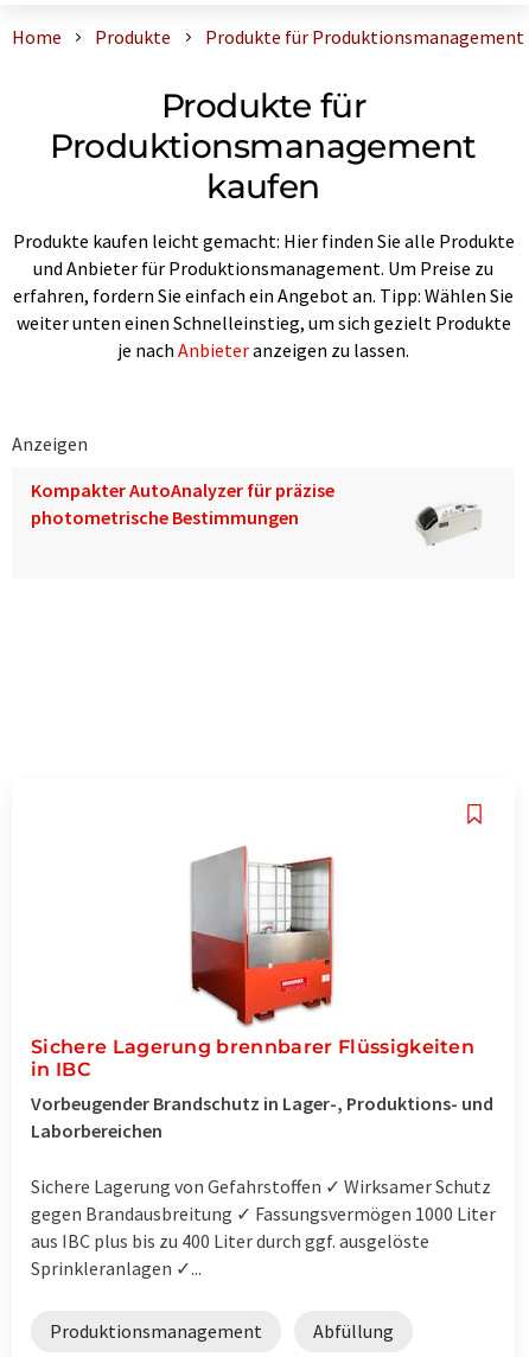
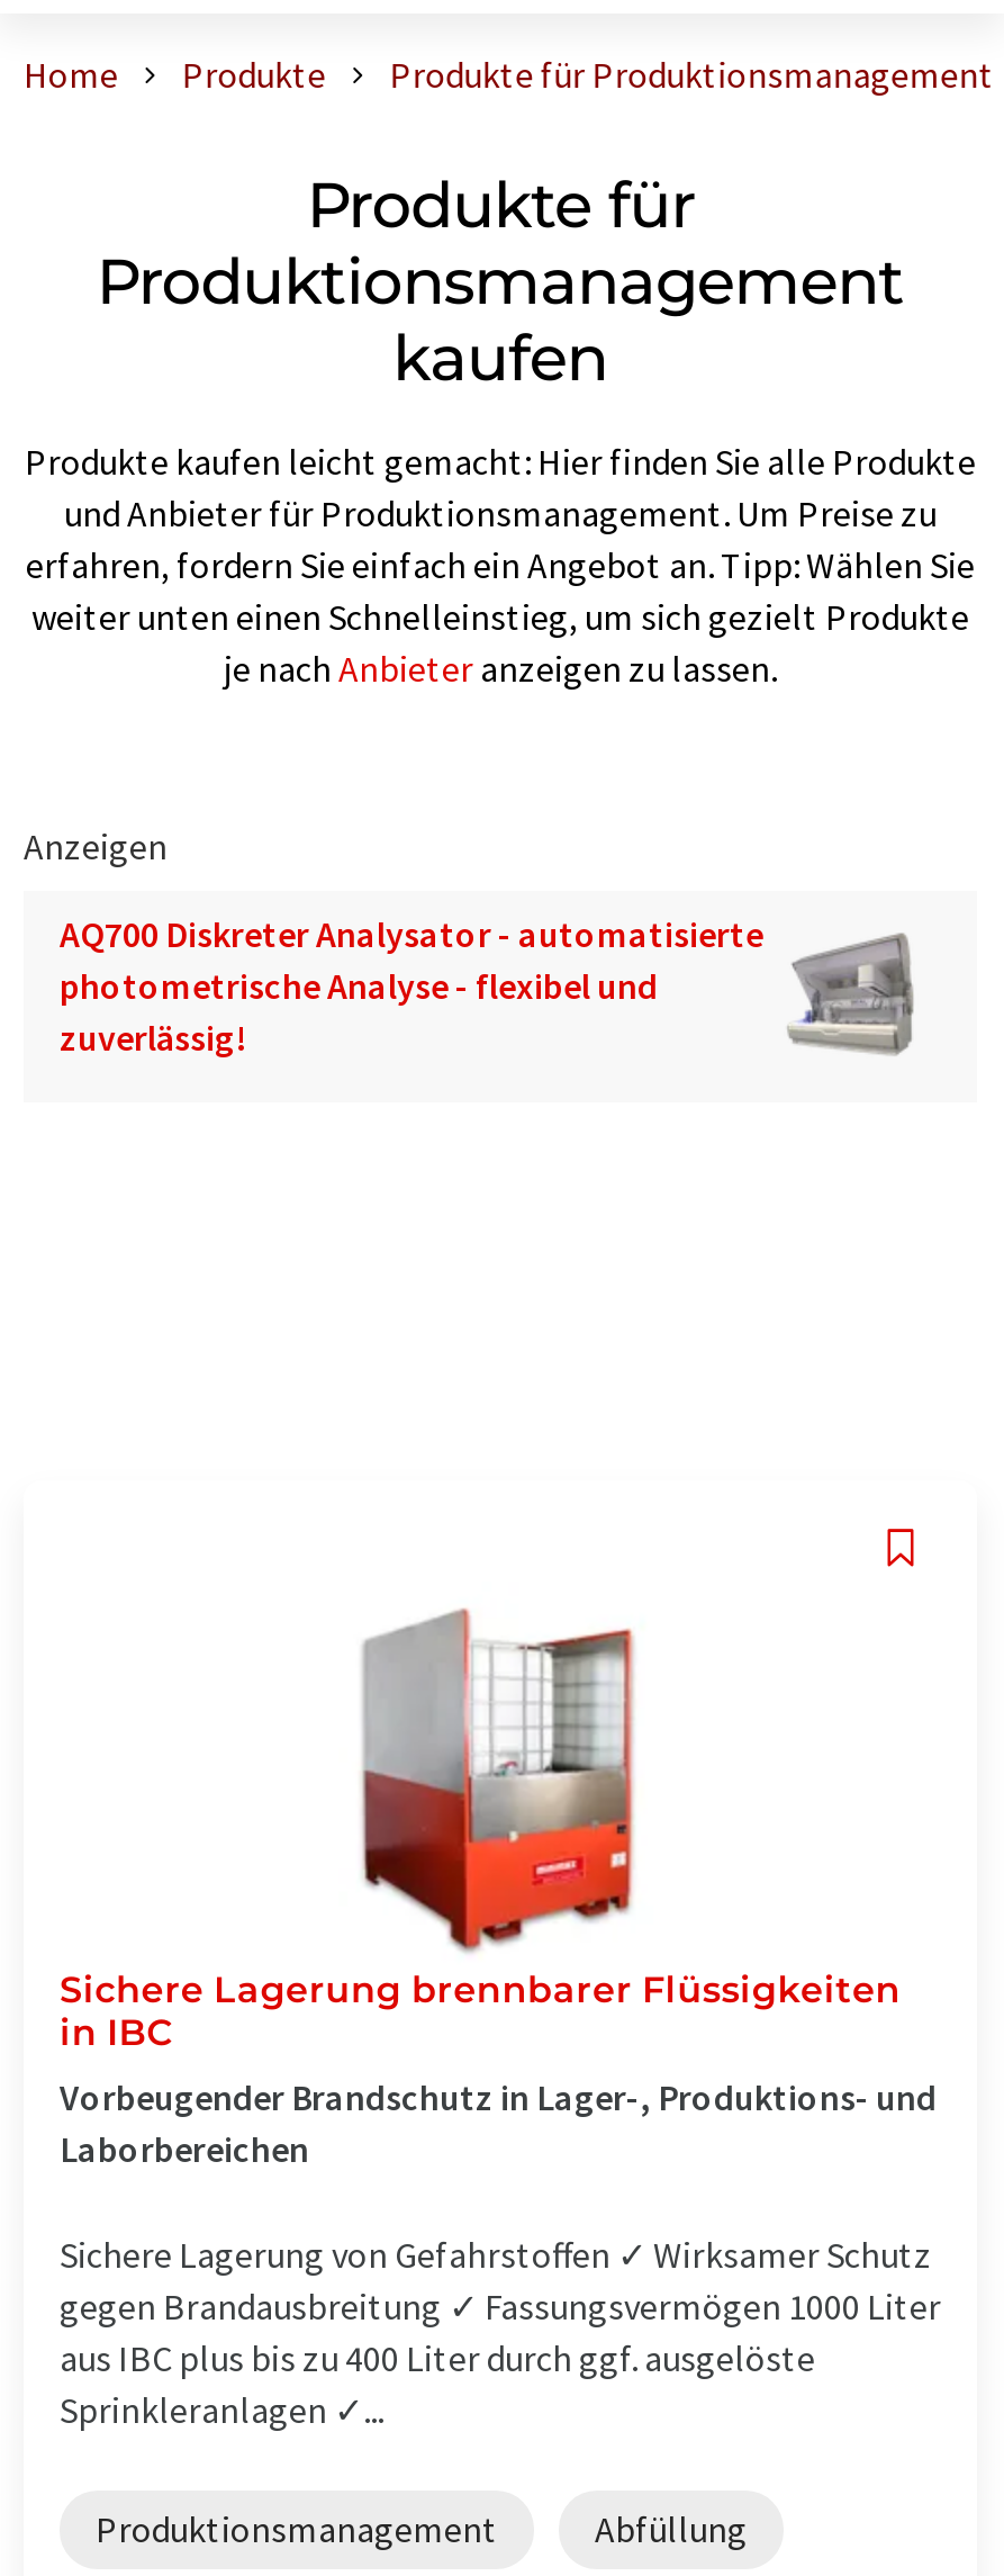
[31,478,334,529] Kompakter AutoAnalyzer für präzise | photometrische Bestimmungen -> [60,910,763,1059] AQ700 Diskreter Analysator - automatisierte | photometrische Analyse - flexibel und | zuverlässig!
[415,490,480,554] [image] -> [786,931,914,1057] [image]

